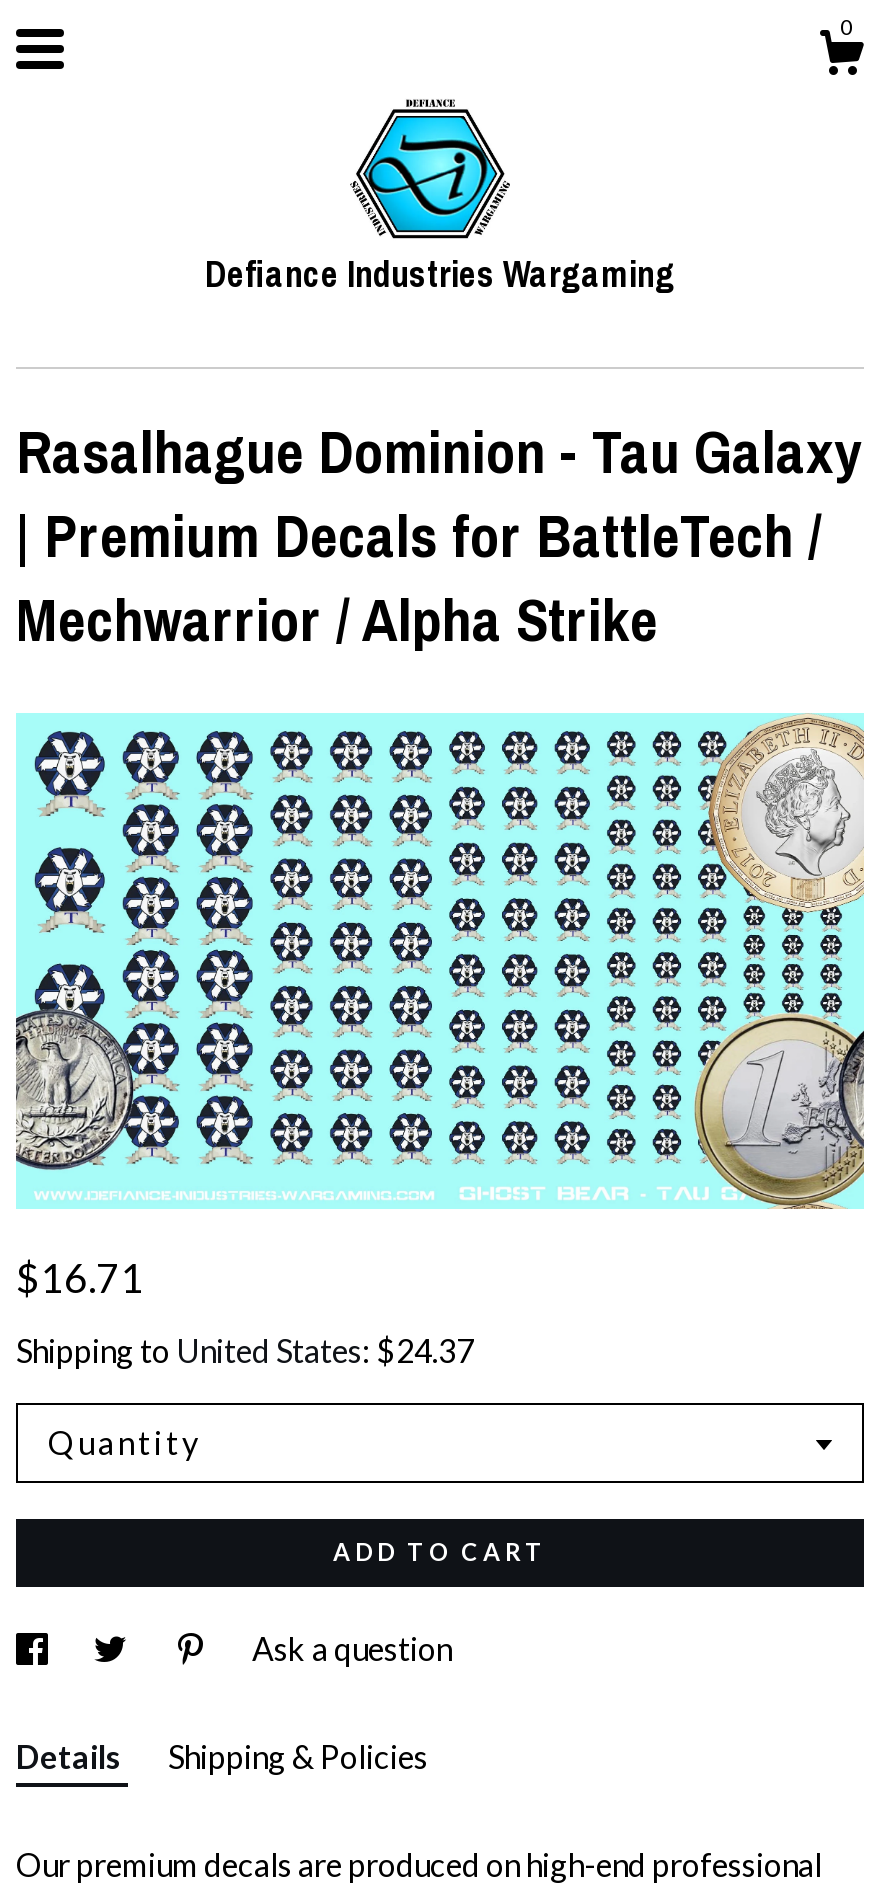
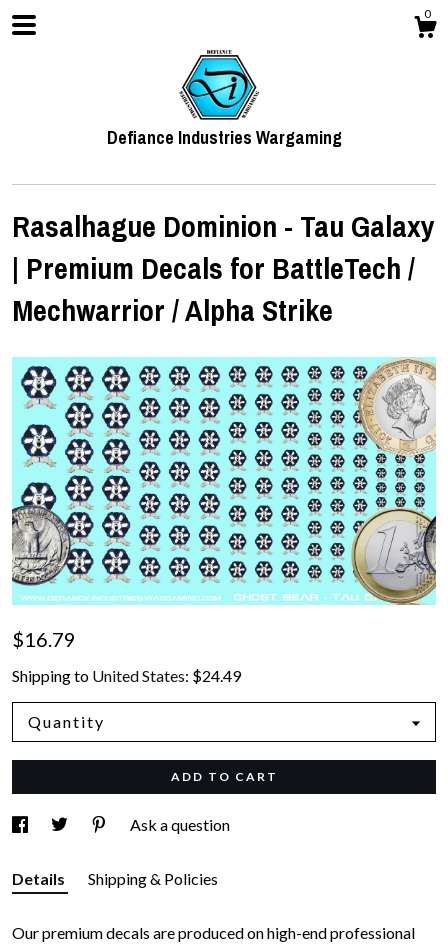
[16,1252,144,1300] $16.71 -> [12,627,76,651] $16.79
[16,1330,474,1368] Shipping to United States: $24.37 -> [12,666,241,685] Shipping to United States: $24.49

